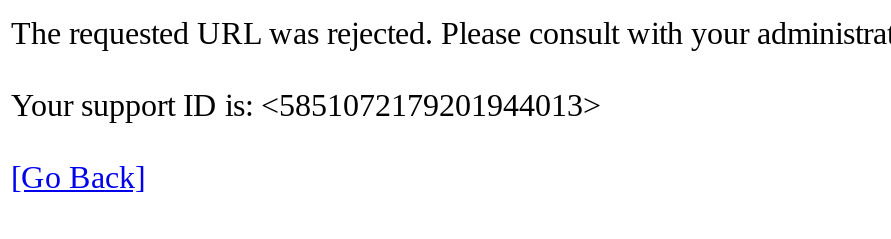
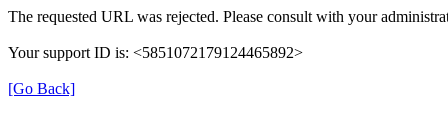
[11,88,601,122] Your support ID is: <5851072179201944013> -> [8,44,303,61] Your support ID is: <5851072179124465892>

